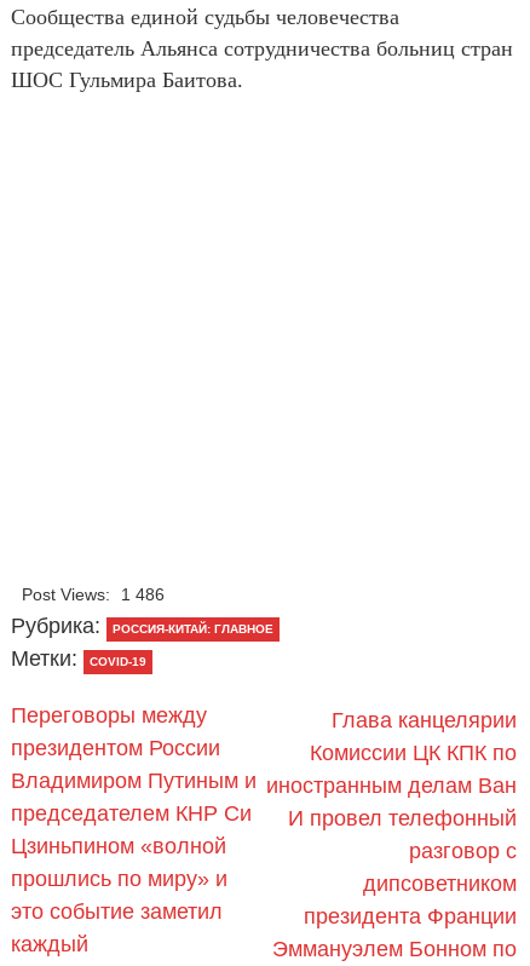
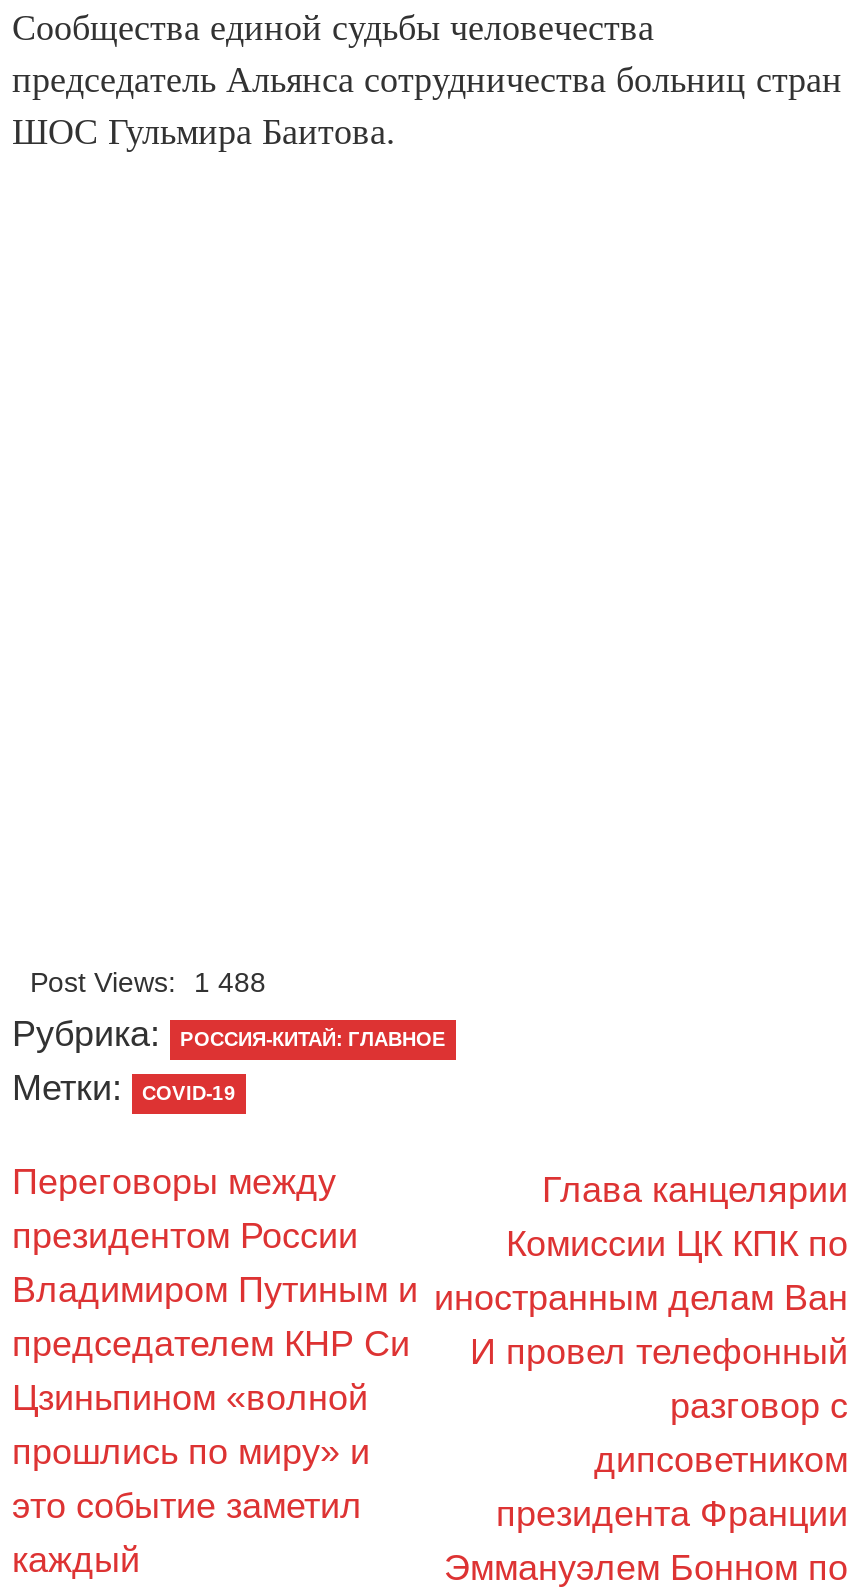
[22,585,165,604] Post Views: 1 486 -> [30,966,266,998] Post Views: 1 488

